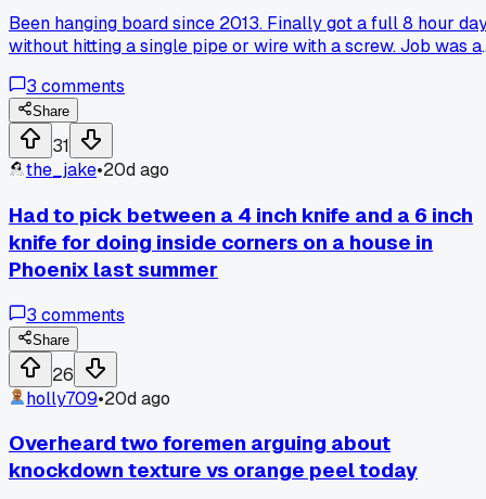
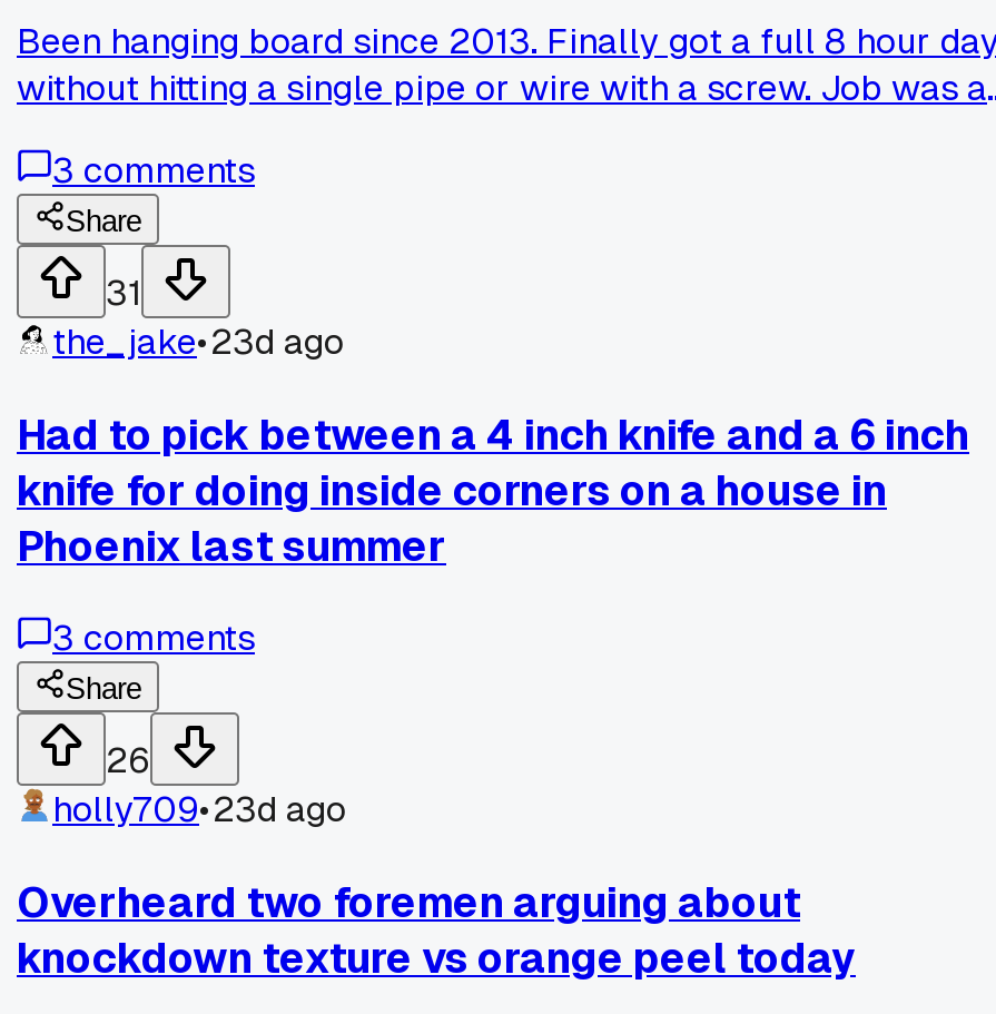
[26,158,169,181] the_jake•20d ago -> [52,319,344,365] the_jake•23d ago
[26,387,170,410] holly709•20d ago -> [52,787,346,834] holly709•23d ago

